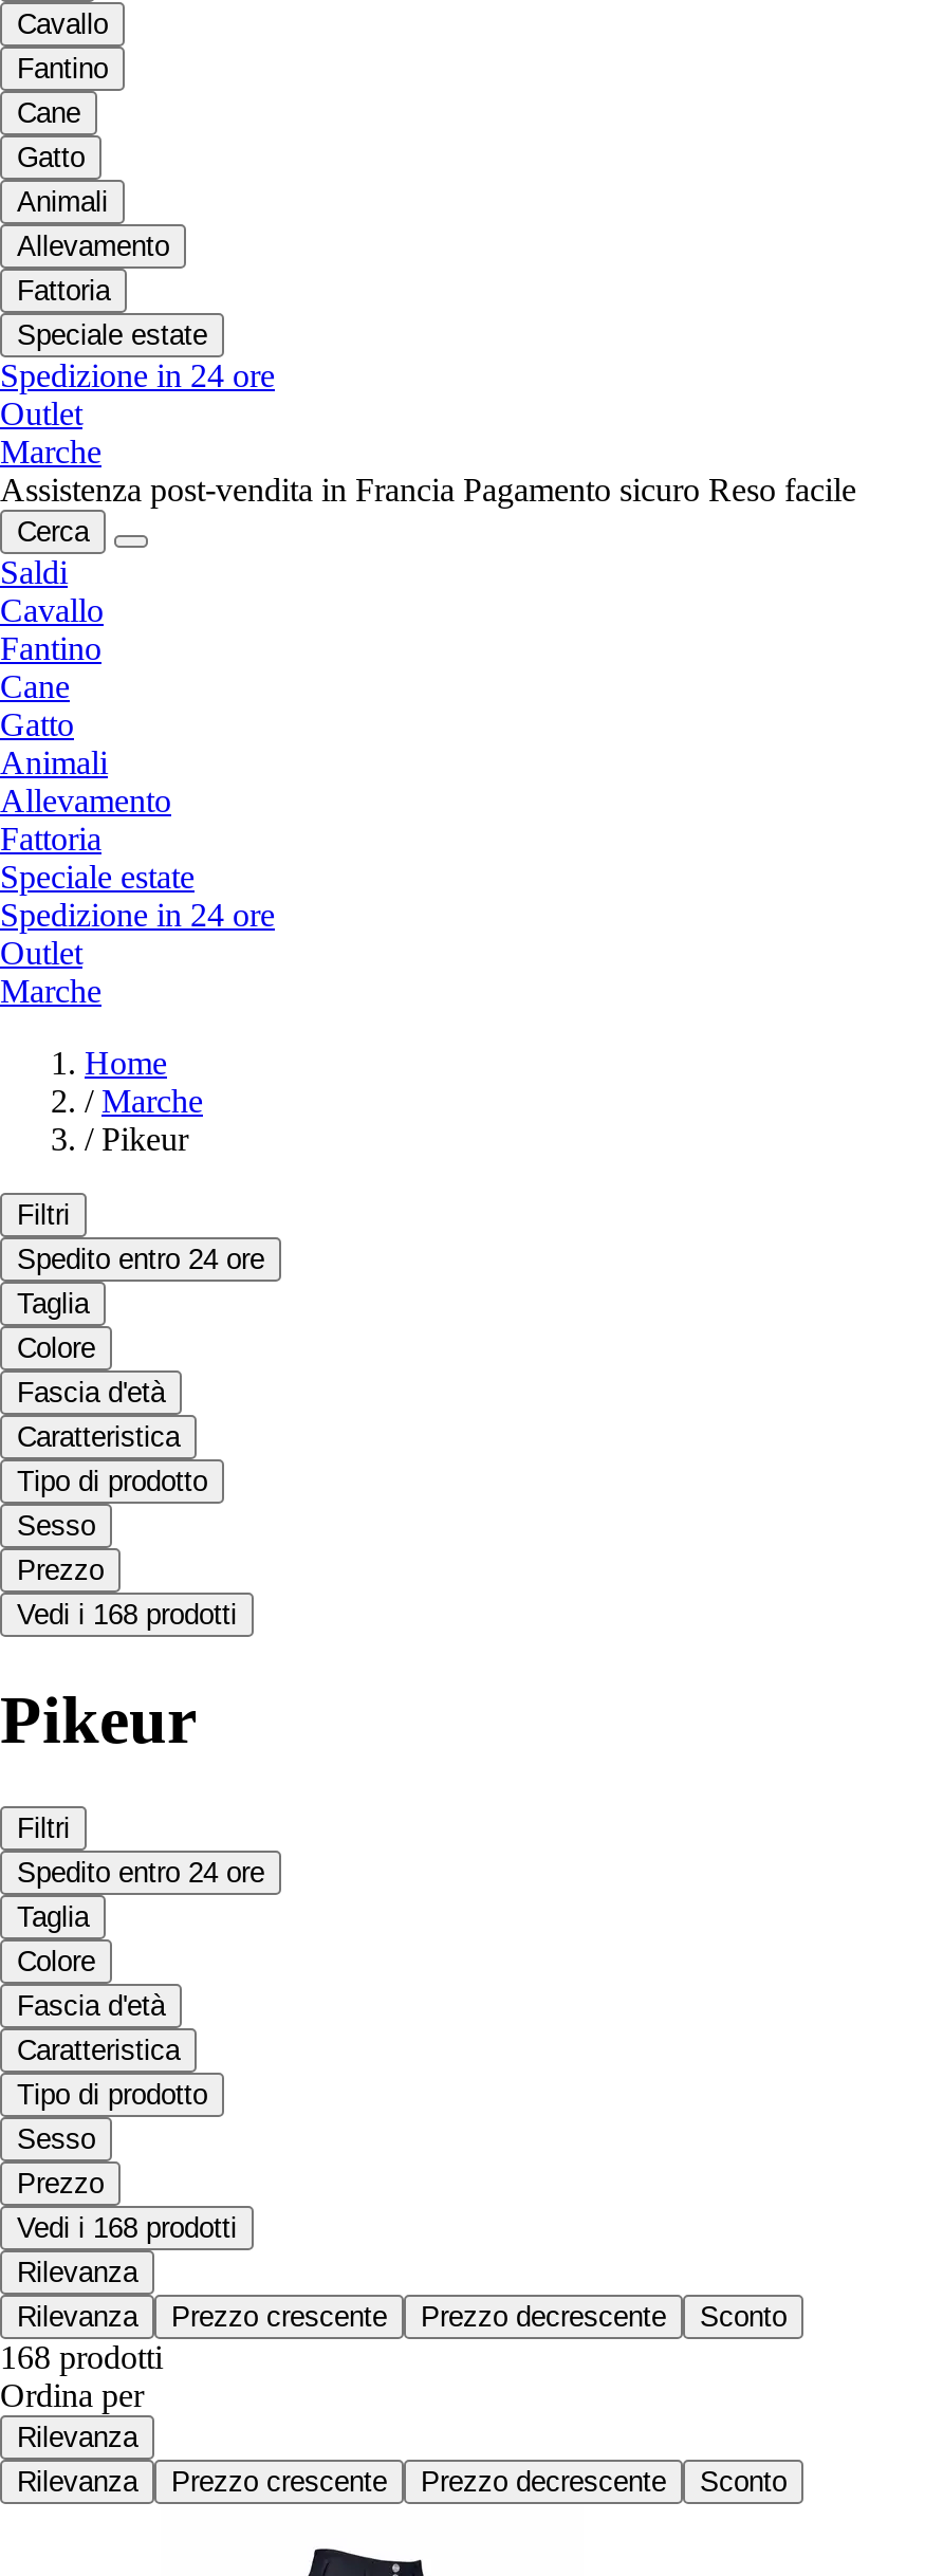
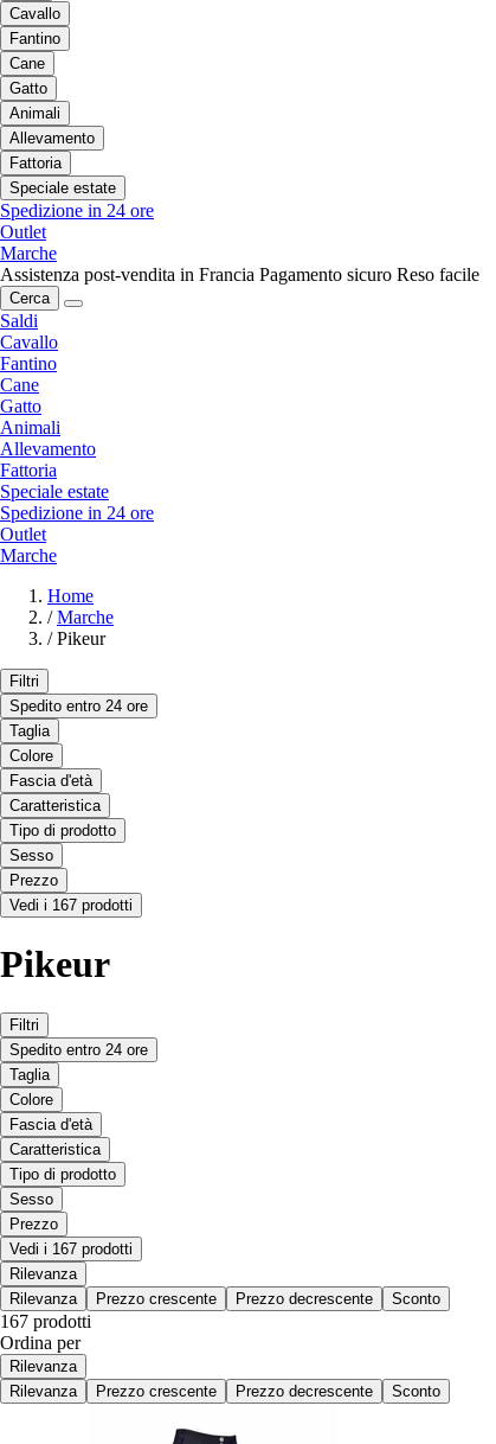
[17,1598,237,1630] Vedi i 168 prodotti -> [9,896,133,914] Vedi i 167 prodotti
[17,2211,237,2243] Vedi i 168 prodotti -> [9,1239,133,1257] Vedi i 167 prodotti
[0,2338,163,2374] 168 prodotti -> [0,1311,91,1331] 167 prodotti

